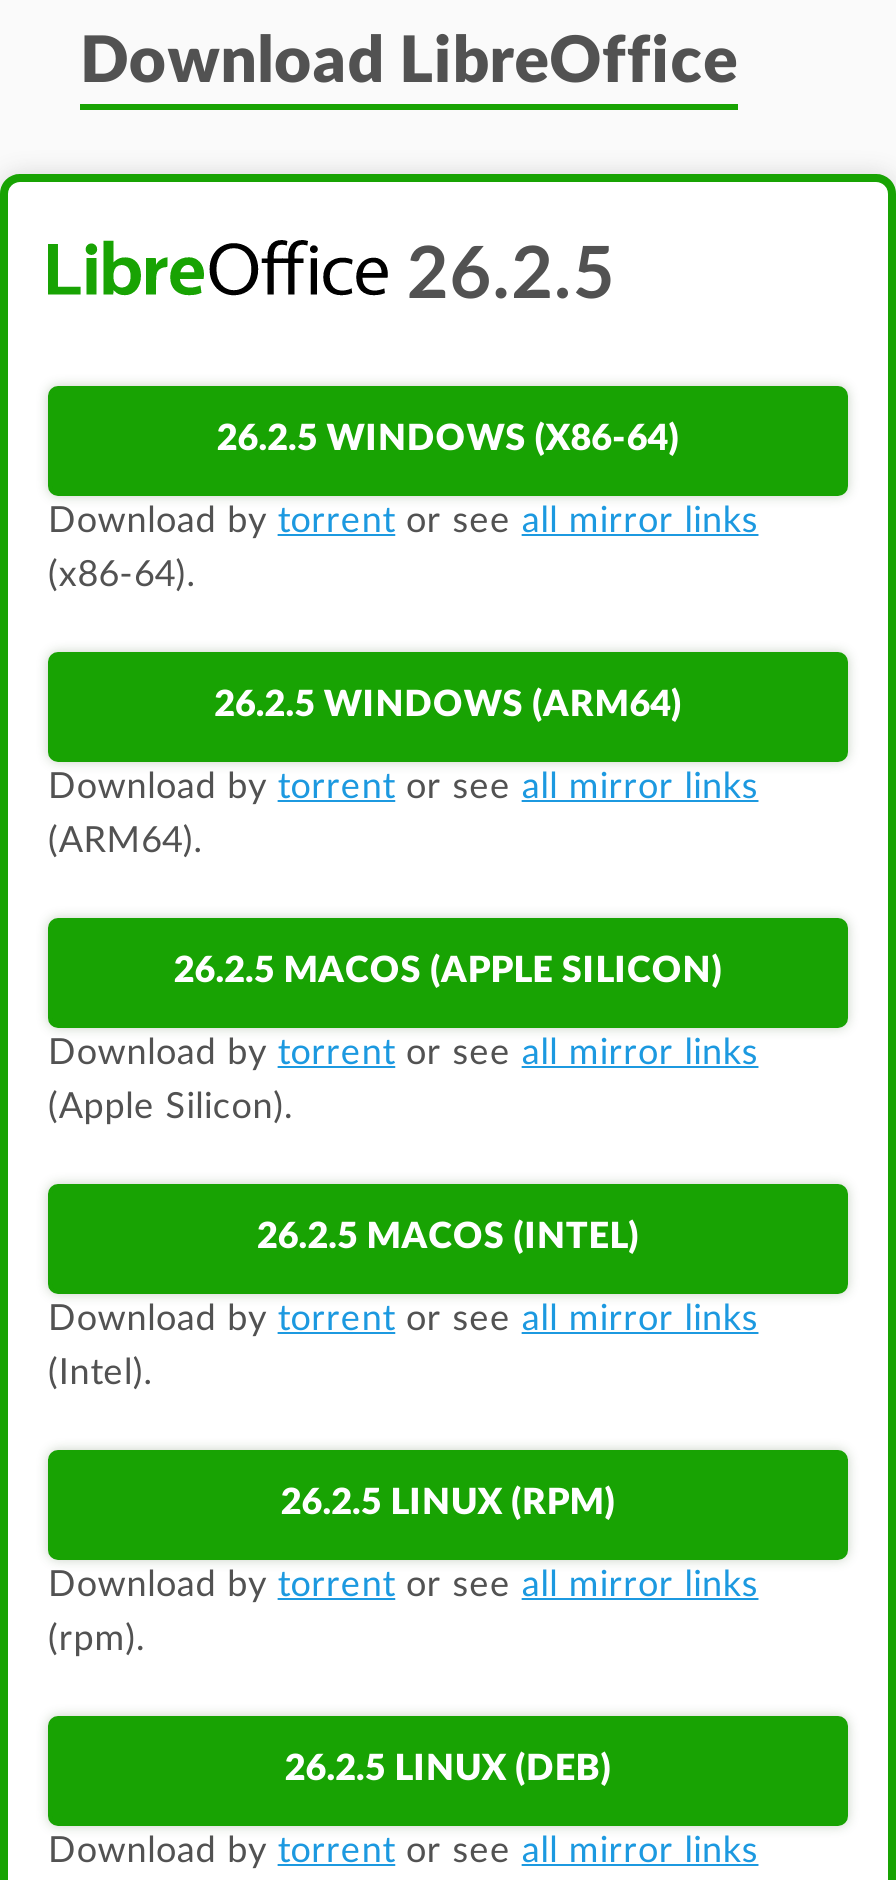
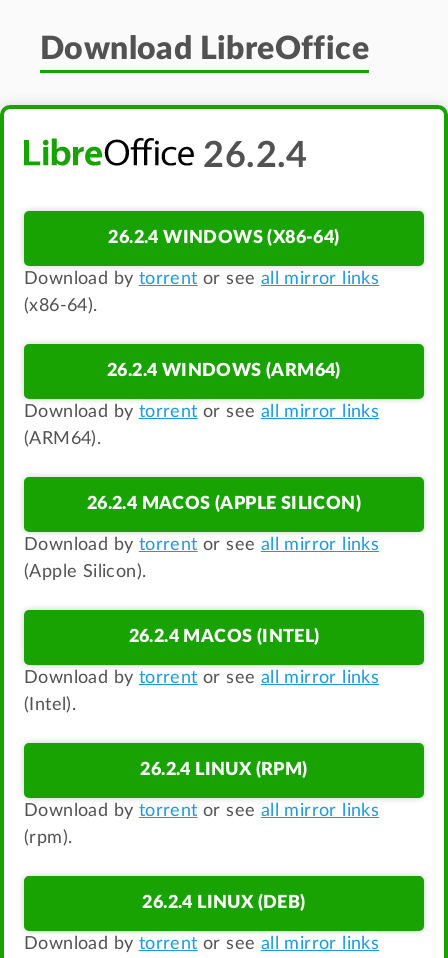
[388,239,616,311] 26.2.5 -> [194,138,308,174] 26.2.4
[217,421,679,457] 26.2.5 WINDOWS (X86-64) -> [108,229,340,247] 26.2.4 WINDOWS (X86-64)
[214,687,682,723] 26.2.5 WINDOWS (ARM64) -> [107,362,341,380] 26.2.4 WINDOWS (ARM64)
[174,953,722,989] 26.2.5 MACOS (APPLE SILICON) -> [87,495,361,513] 26.2.4 MACOS (APPLE SILICON)
[257,1219,639,1255] 26.2.5 MACOS (INTEL) -> [128,628,319,646] 26.2.4 MACOS (INTEL)
[281,1485,615,1521] 26.2.5 LINUX (RPM) -> [140,761,308,779] 26.2.4 LINUX (RPM)
[285,1751,611,1787] 26.2.5 LINUX (DEB) -> [142,894,306,912] 26.2.4 LINUX (DEB)

